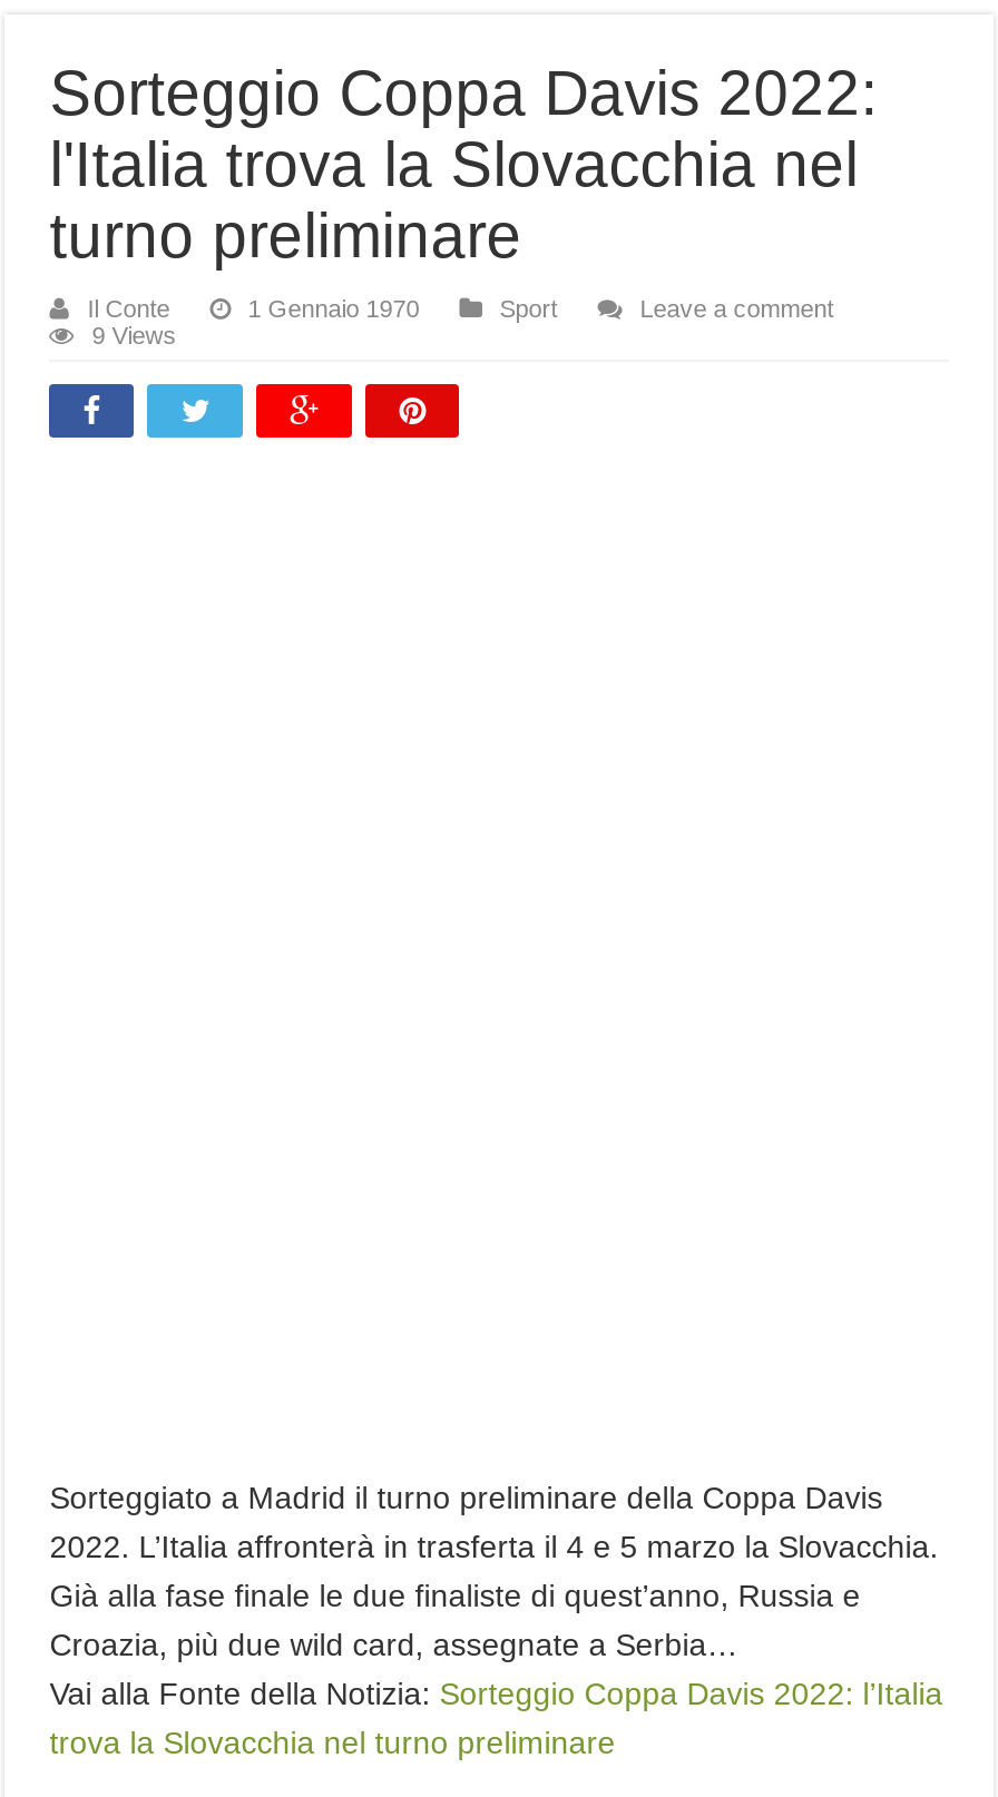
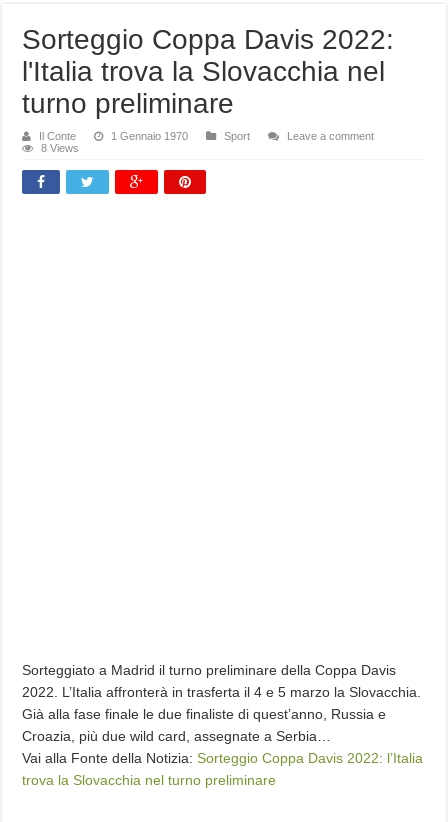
[92,322,176,348] 9 Views -> [41,142,79,154] 8 Views

